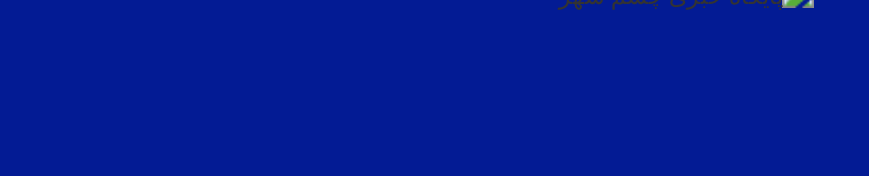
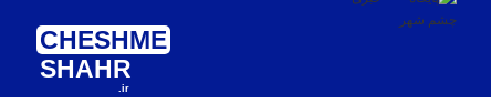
none -> [39,25,167,94] CHESHME | SHAHR | .ir

